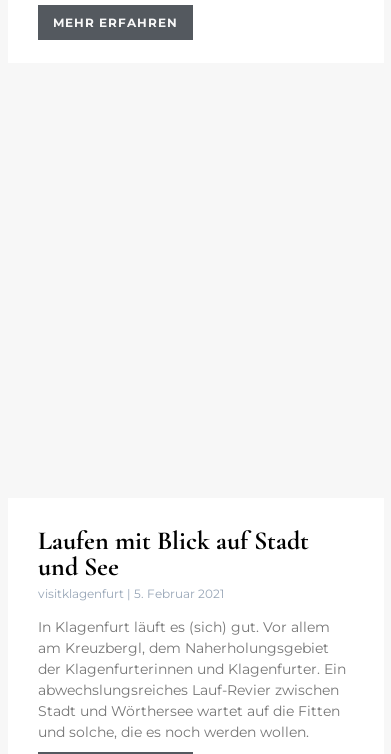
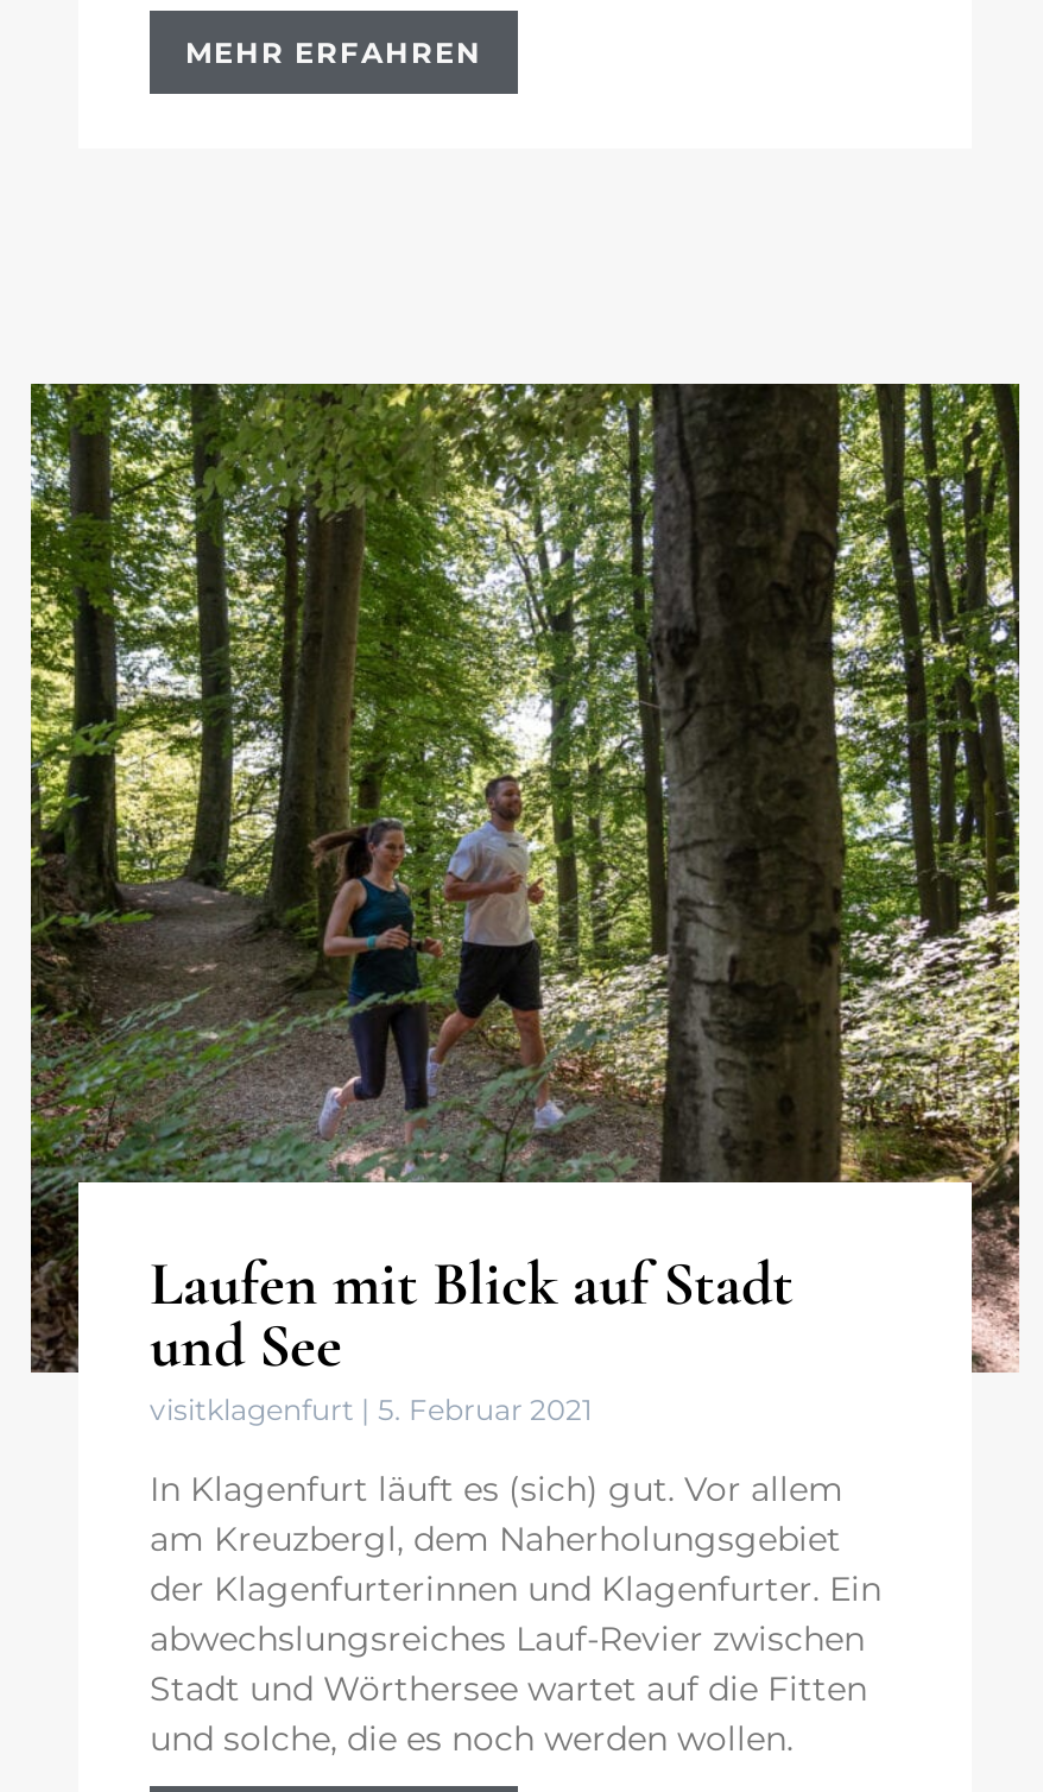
none -> [29,381,1022,1375] [image]

